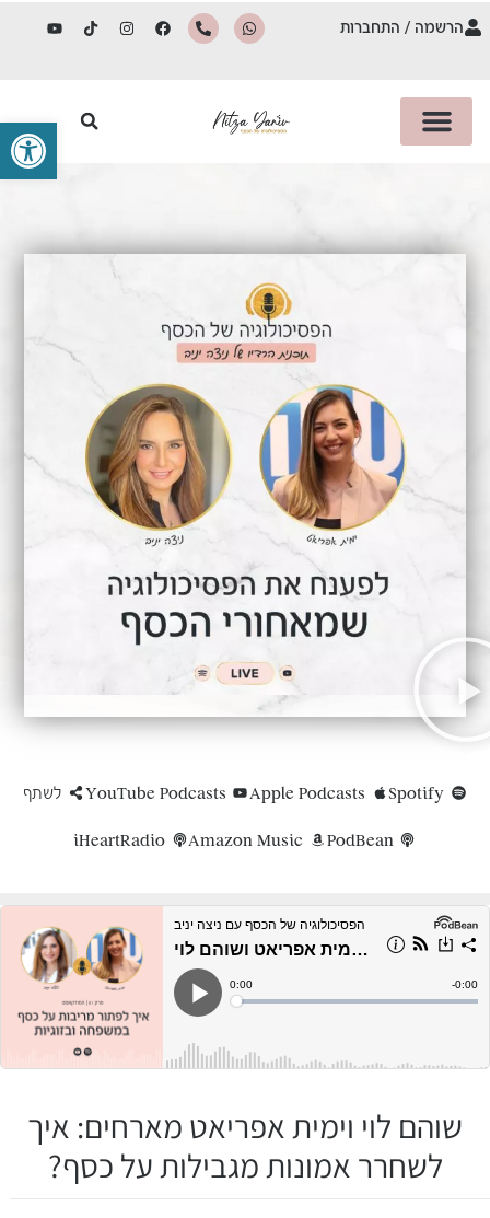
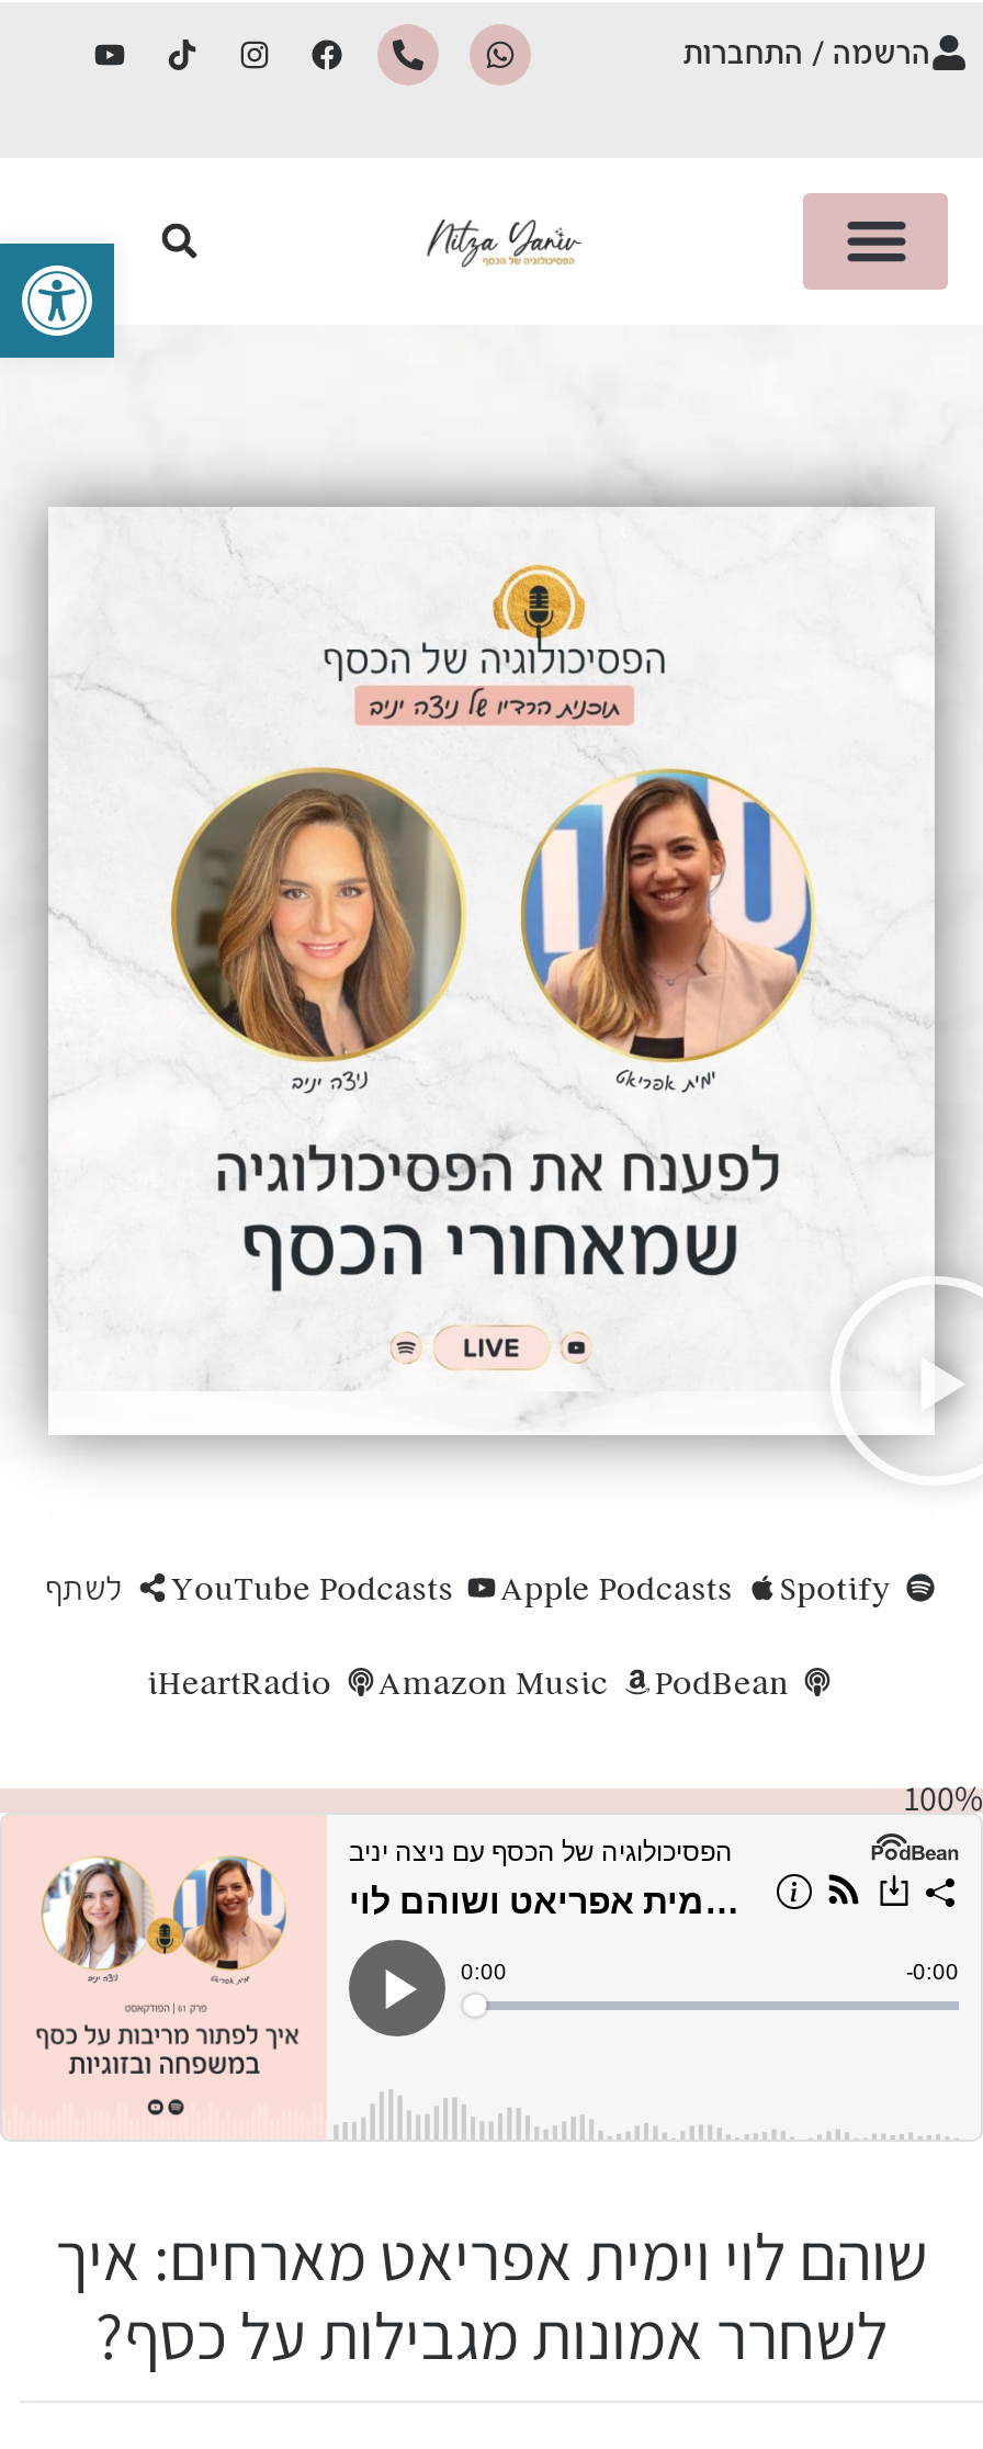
none -> [904,1775,983,1821] 100%

